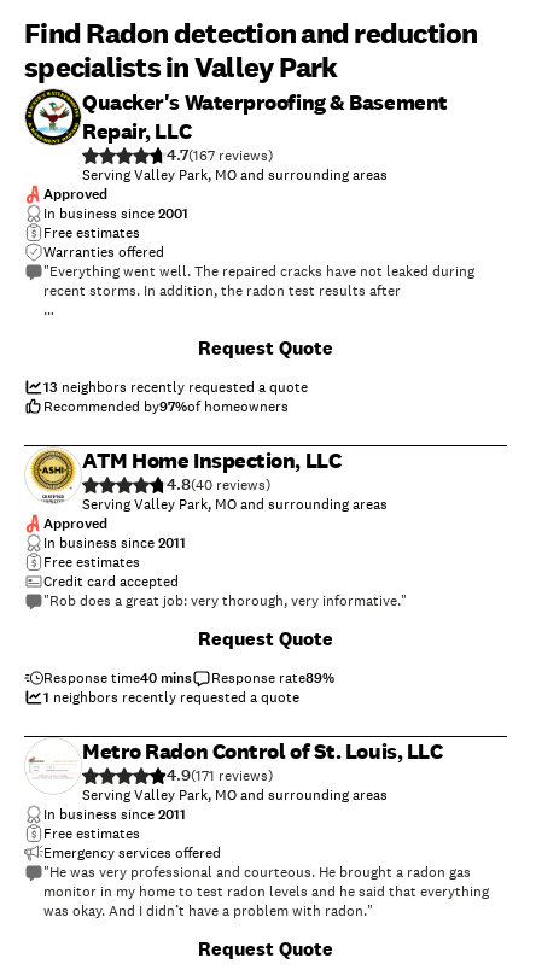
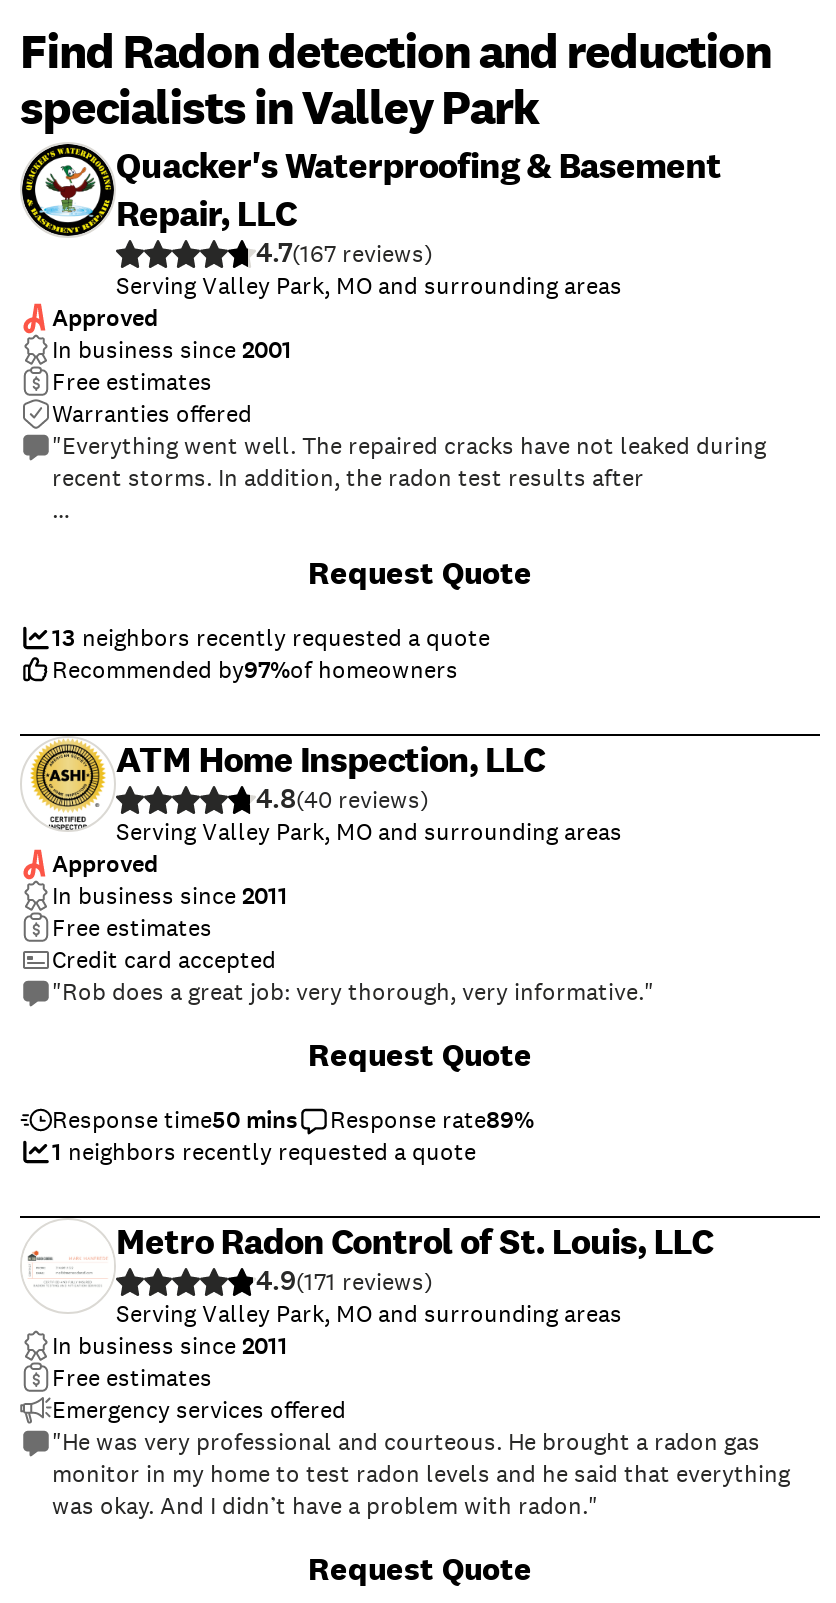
[43,668,192,688] Response time40 mins -> [52,1104,298,1136] Response time50 mins

